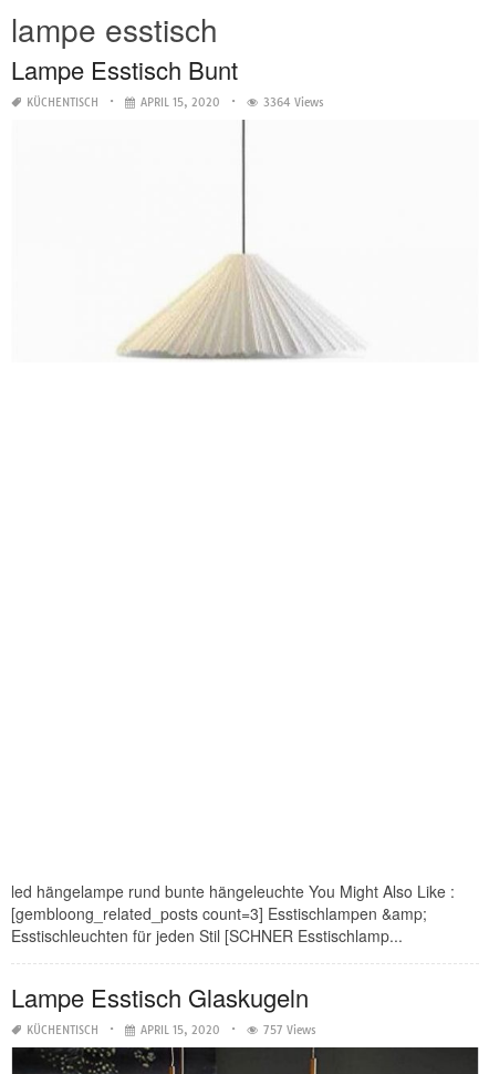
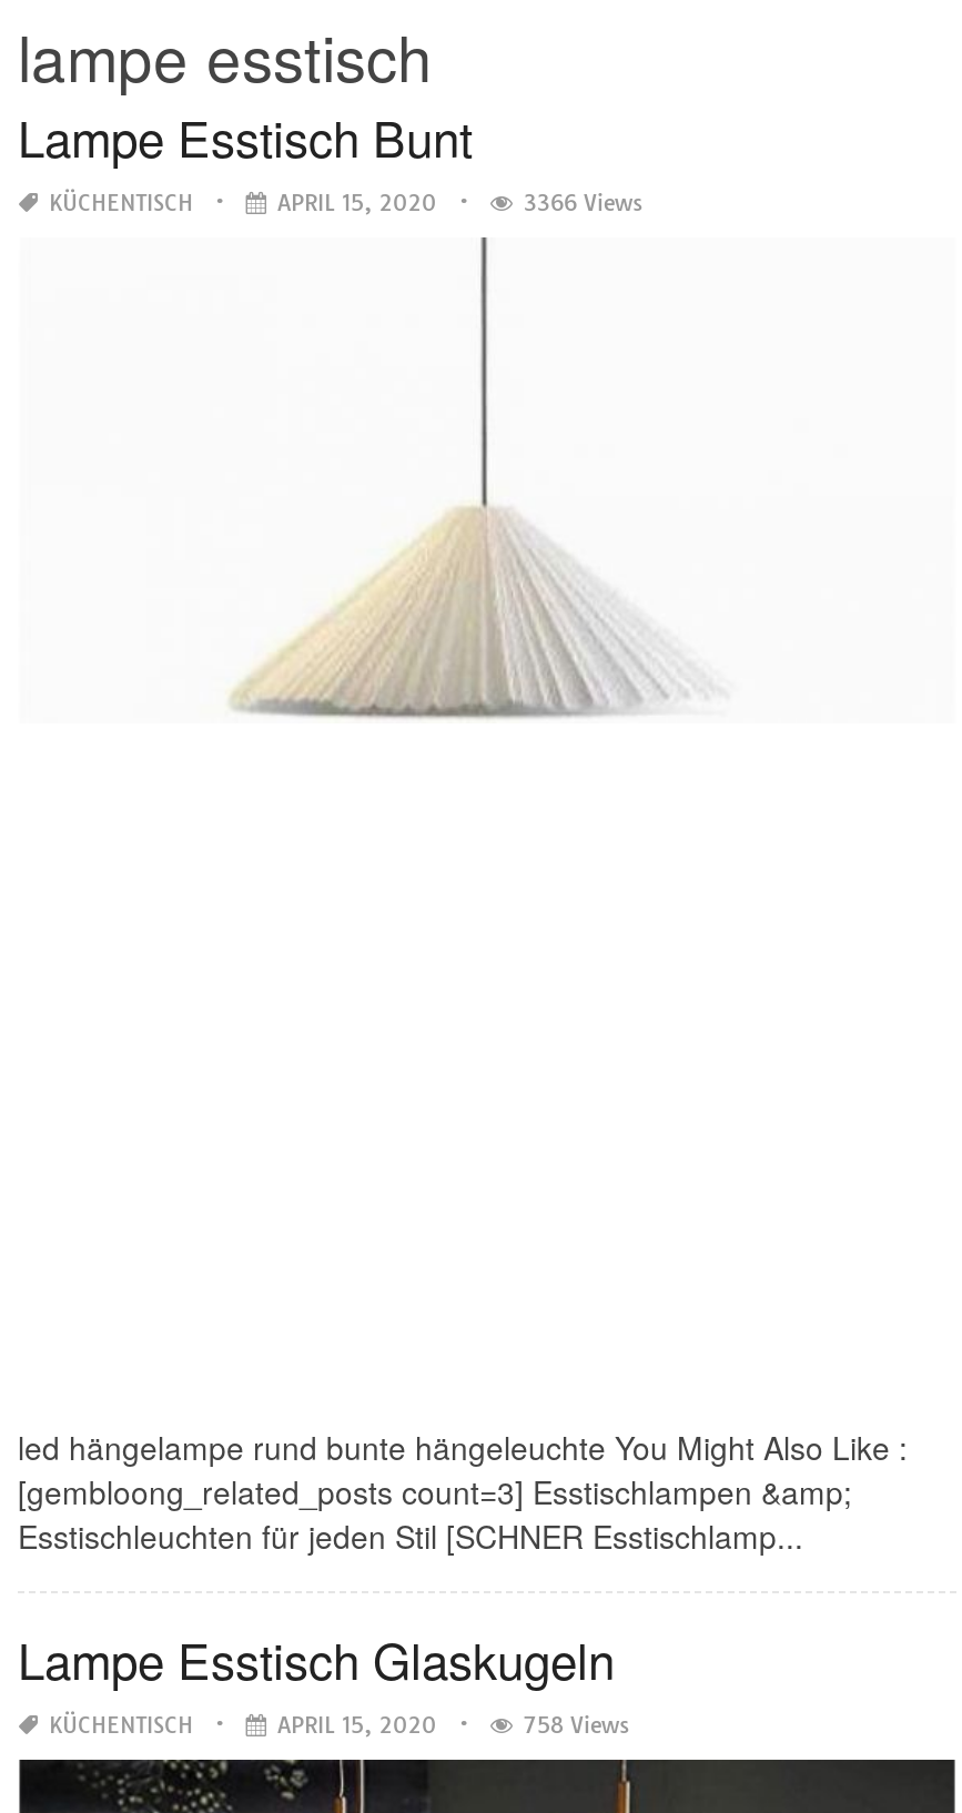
[263,95,324,110] 3364 Views -> [524,189,644,217] 3366 Views
[263,1023,316,1037] 757 Views -> [524,1710,630,1739] 758 Views

